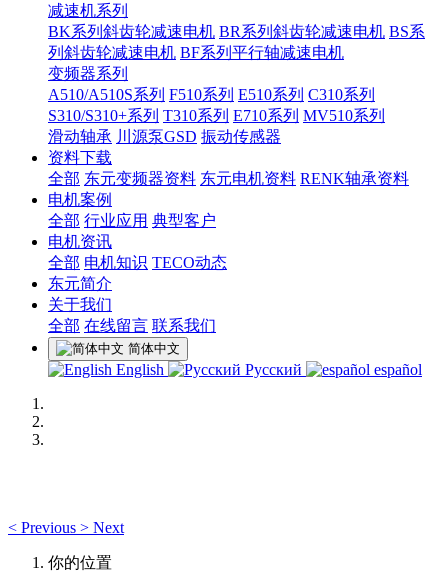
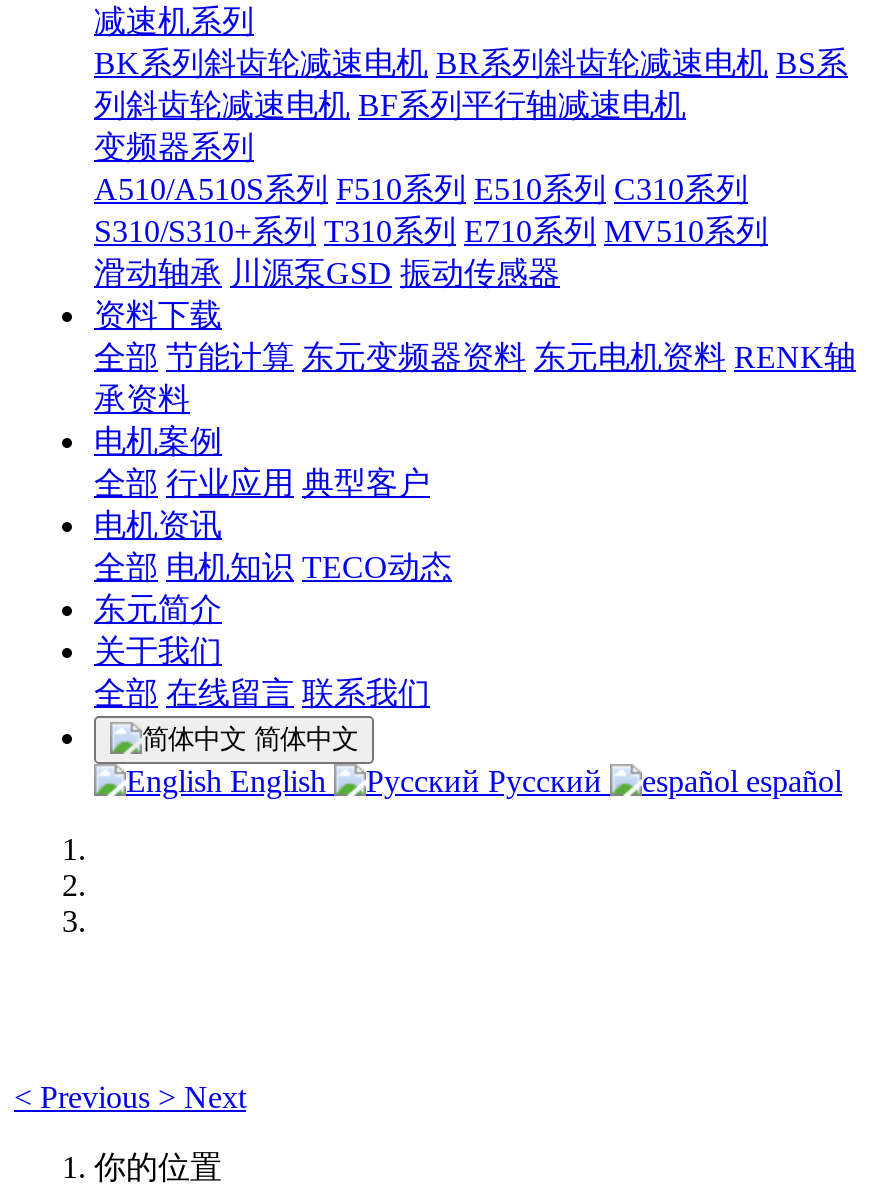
[48,170,409,187] 全部 东元变频器资料 东元电机资料 RENK轴承资料 -> [94,340,856,416] 全部 节能计算 东元变频器资料 东元电机资料 RENK轴 | 承资料

